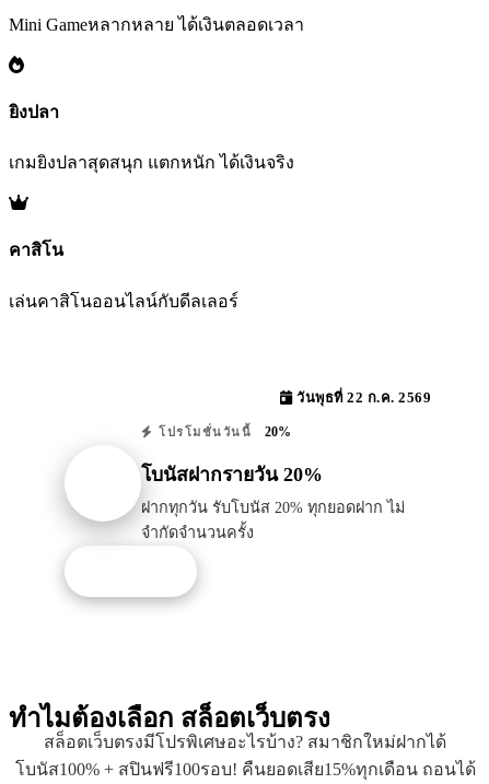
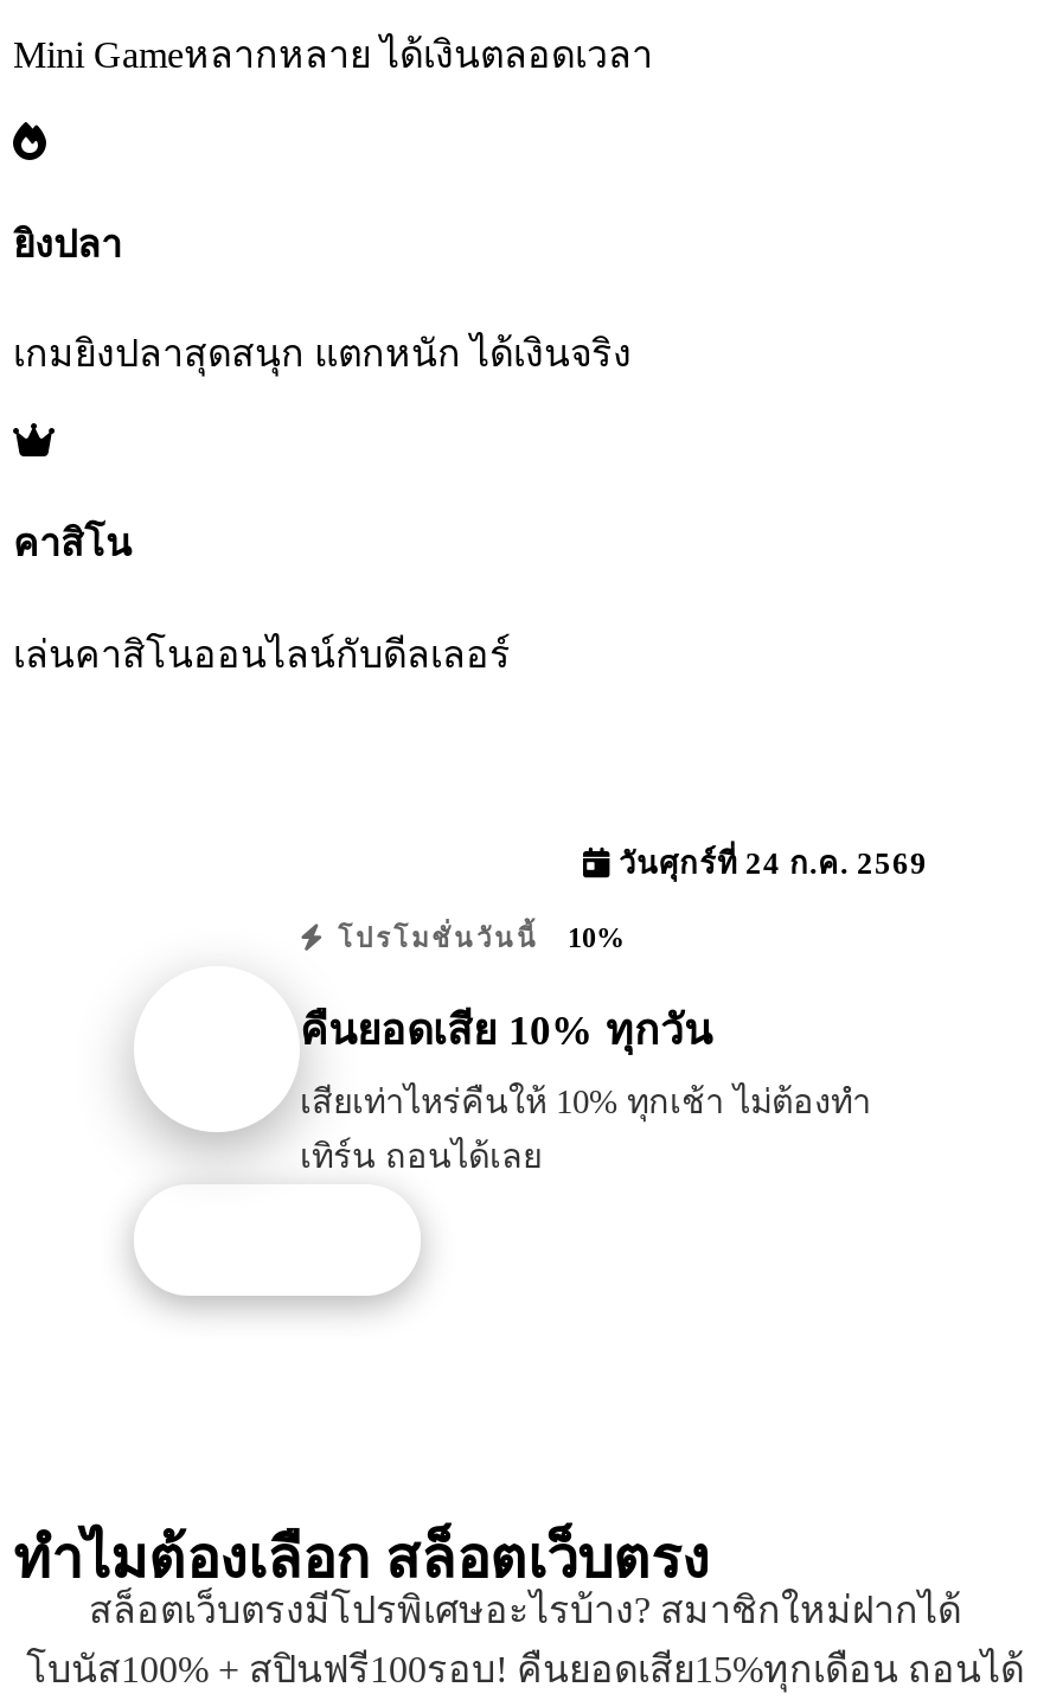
[293,390,431,405] วันพุธที่ 22 ก.ค. 2569 -> [610,847,928,880] วันศุกร์ที่ 24 ก.ค. 2569
[154,424,291,439] โปรโมชั่นวันนี้ 20% -> [327,920,625,953] โปรโมชั่นวันนี้ 10%
[141,464,323,486] โบนัสฝากรายวัน 20% -> [300,1007,712,1054] คืนยอดเสีย 10% ทุกวัน
[141,499,405,541] ฝากทุกวัน รับโบนัส 20% ทุกยอดฝาก ไม่ | จำกัดจำนวนครั้ง -> [300,1083,871,1175] เสียเท่าไหร่คืนให้ 10% ทุกเช้า ไม่ต้องทำ | เทิร์น ถอนได้เลย

